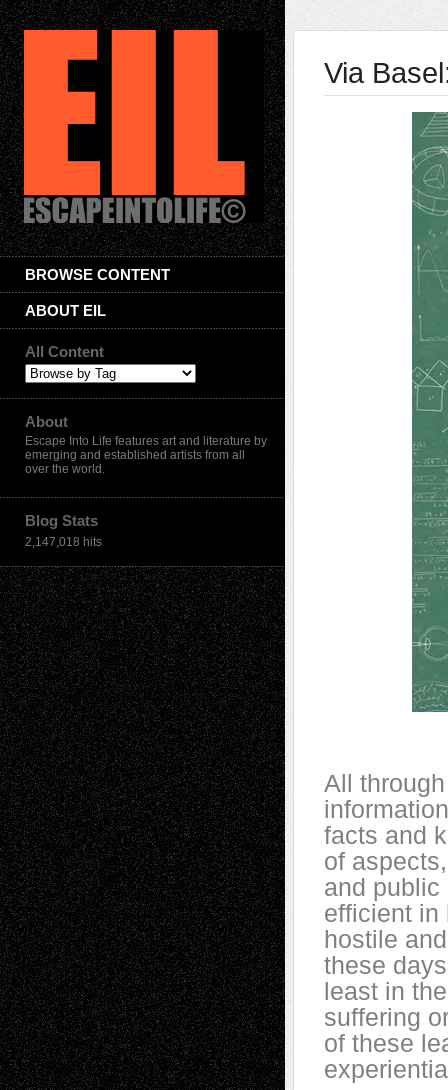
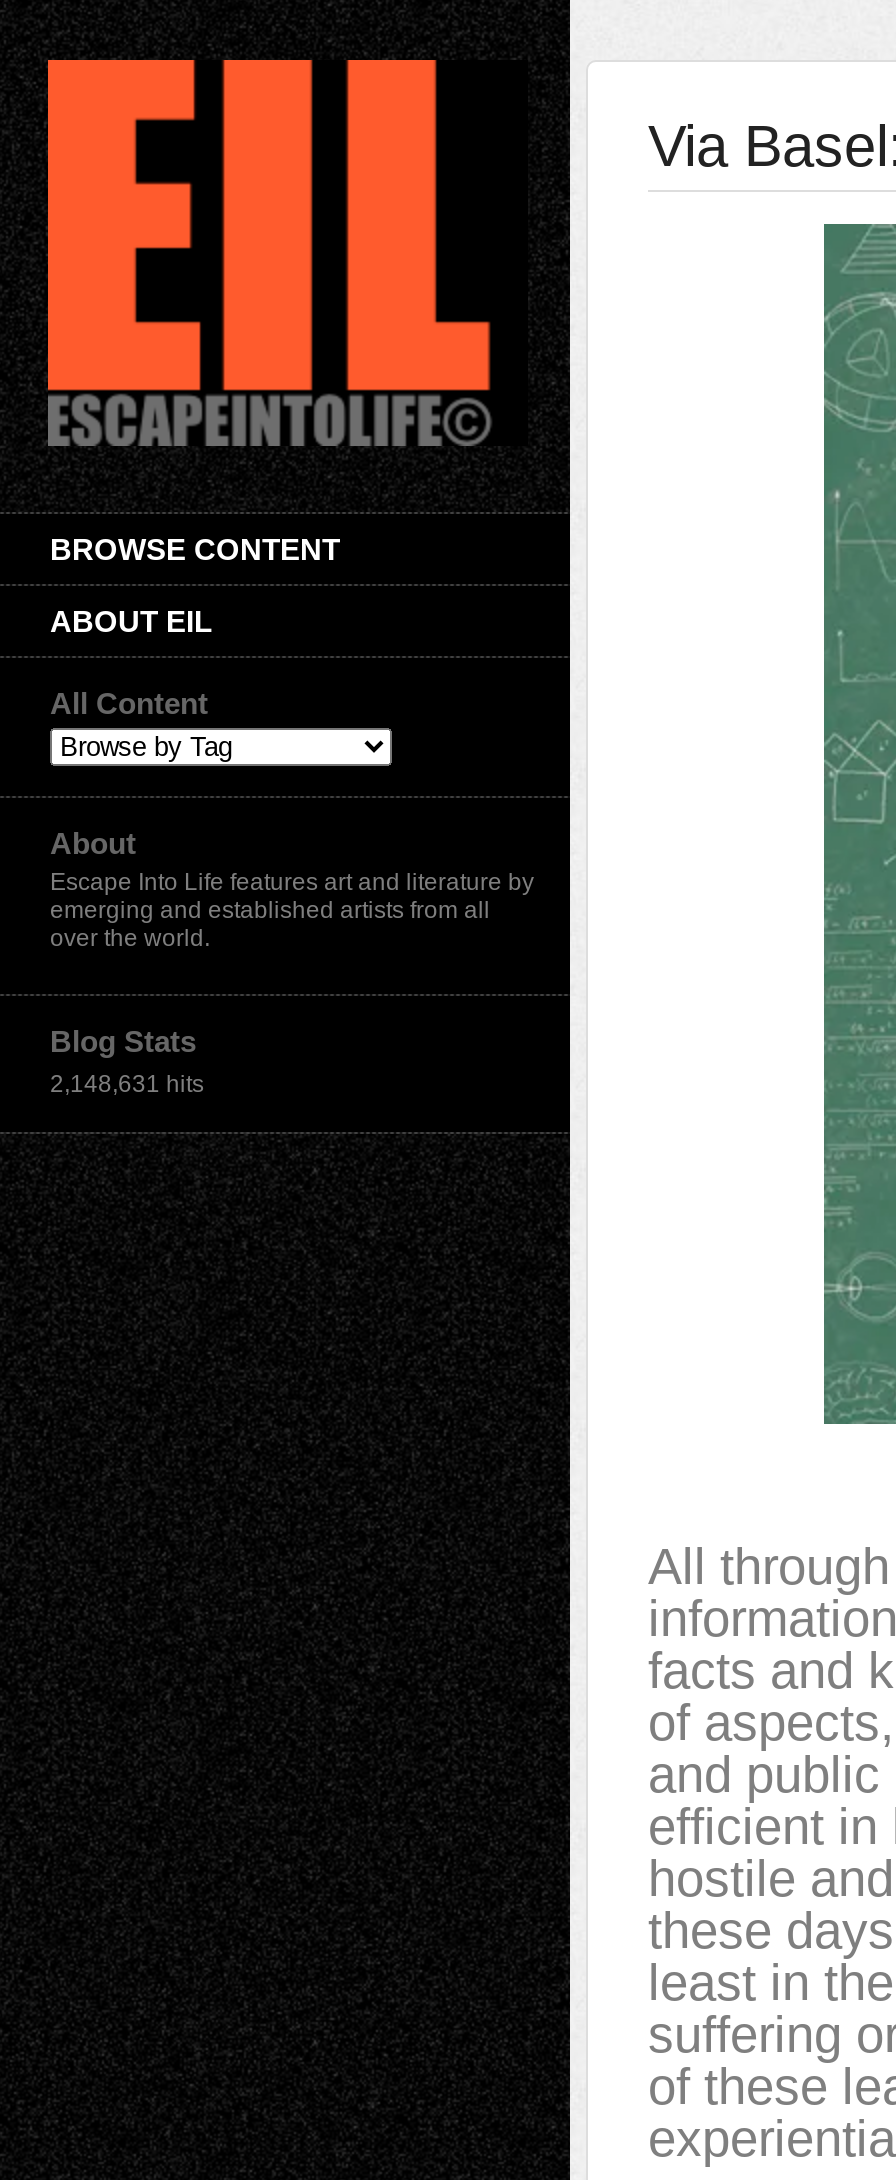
[25,535,102,549] 2,147,018 hits -> [50,1070,204,1098] 2,148,631 hits

